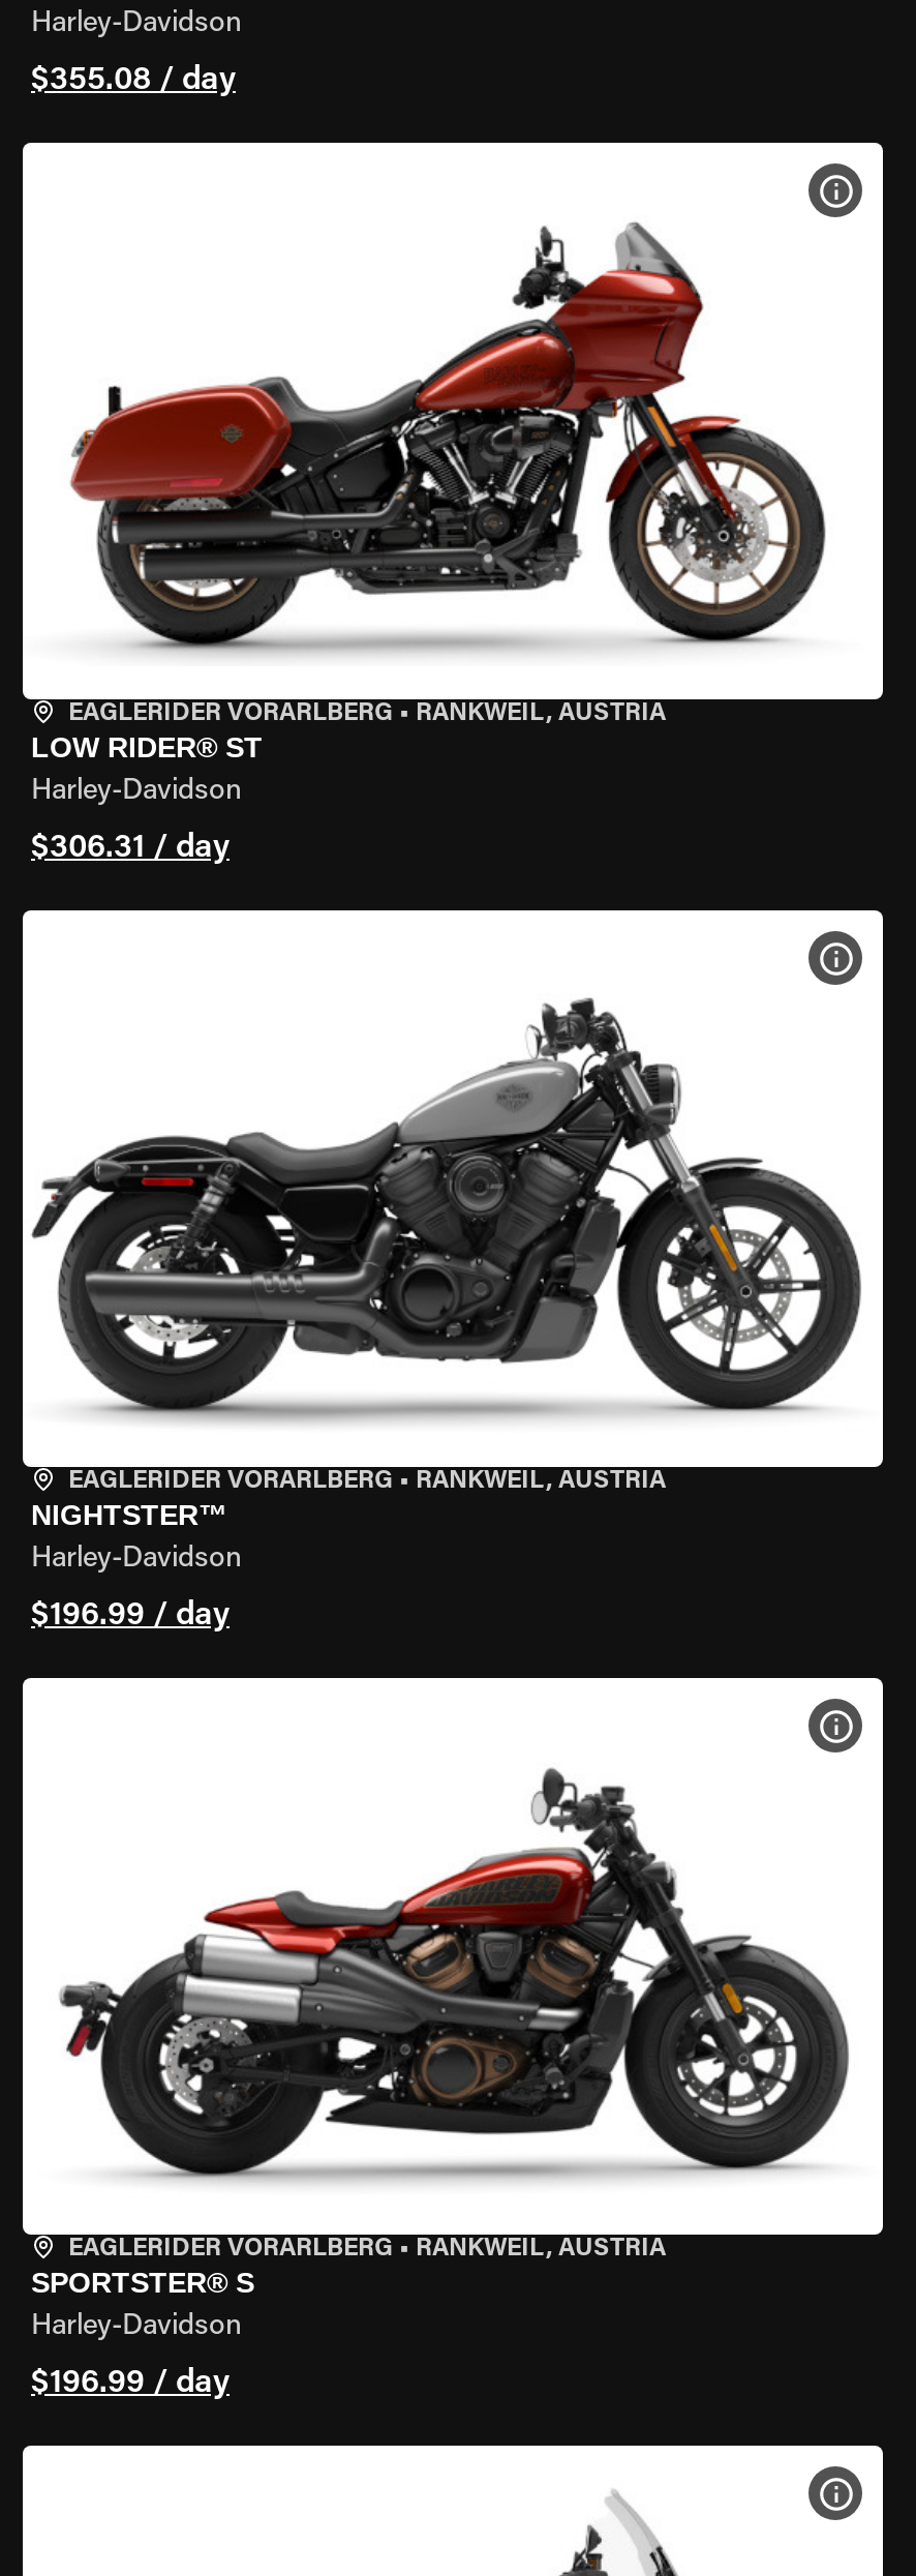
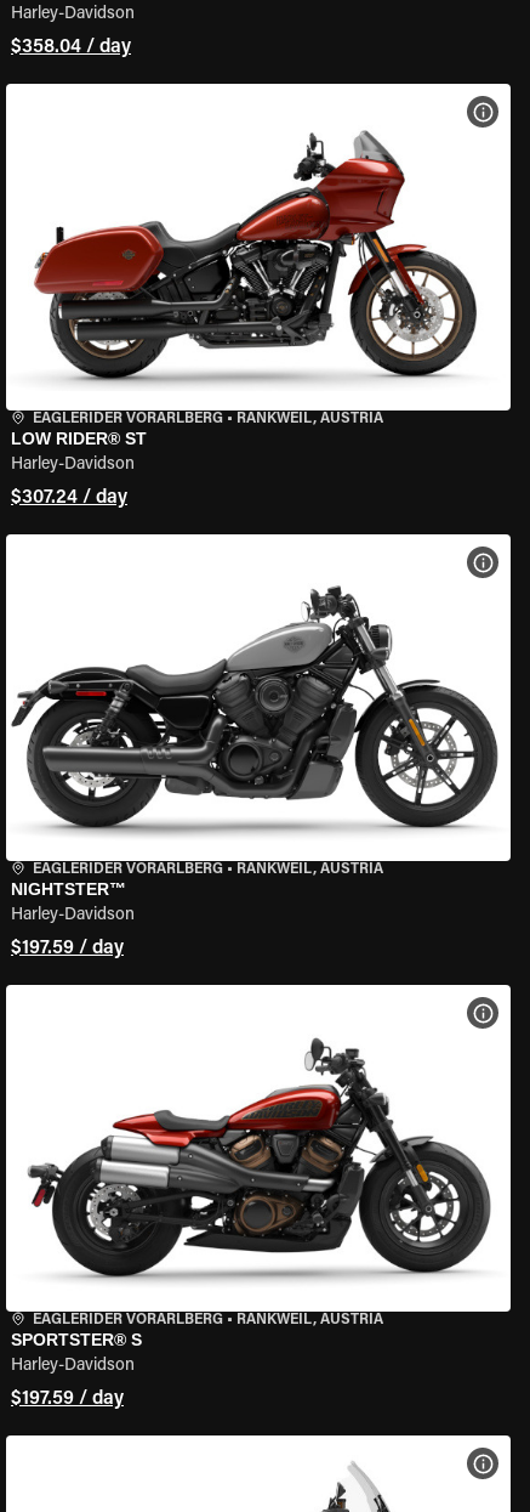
[31,64,236,97] $355.08 / day -> [11,38,131,57] $358.04 / day
[31,832,230,865] $306.31 / day -> [11,488,127,508] $307.24 / day
[31,1599,230,1633] $196.99 / day -> [11,939,124,958] $197.59 / day
[31,2367,230,2400] $196.99 / day -> [11,1389,124,1409] $197.59 / day

